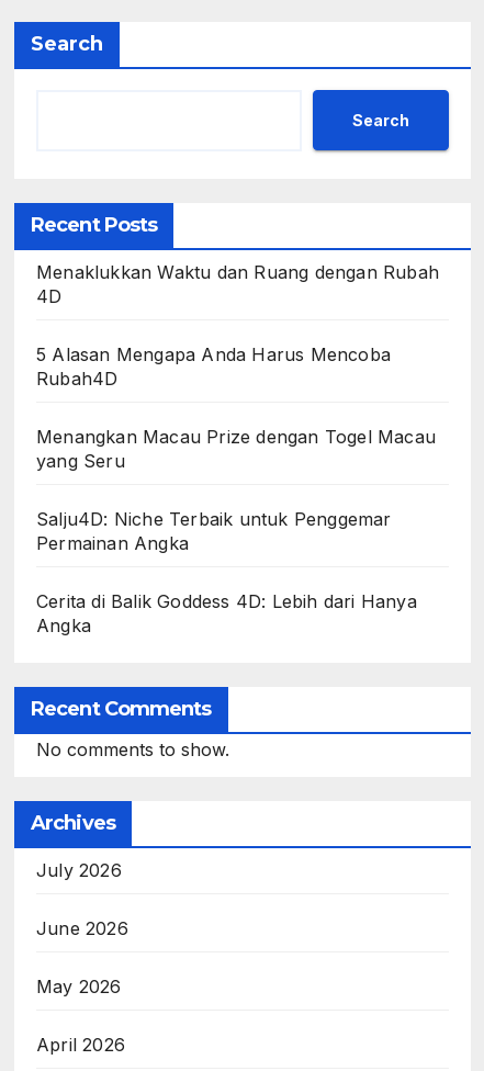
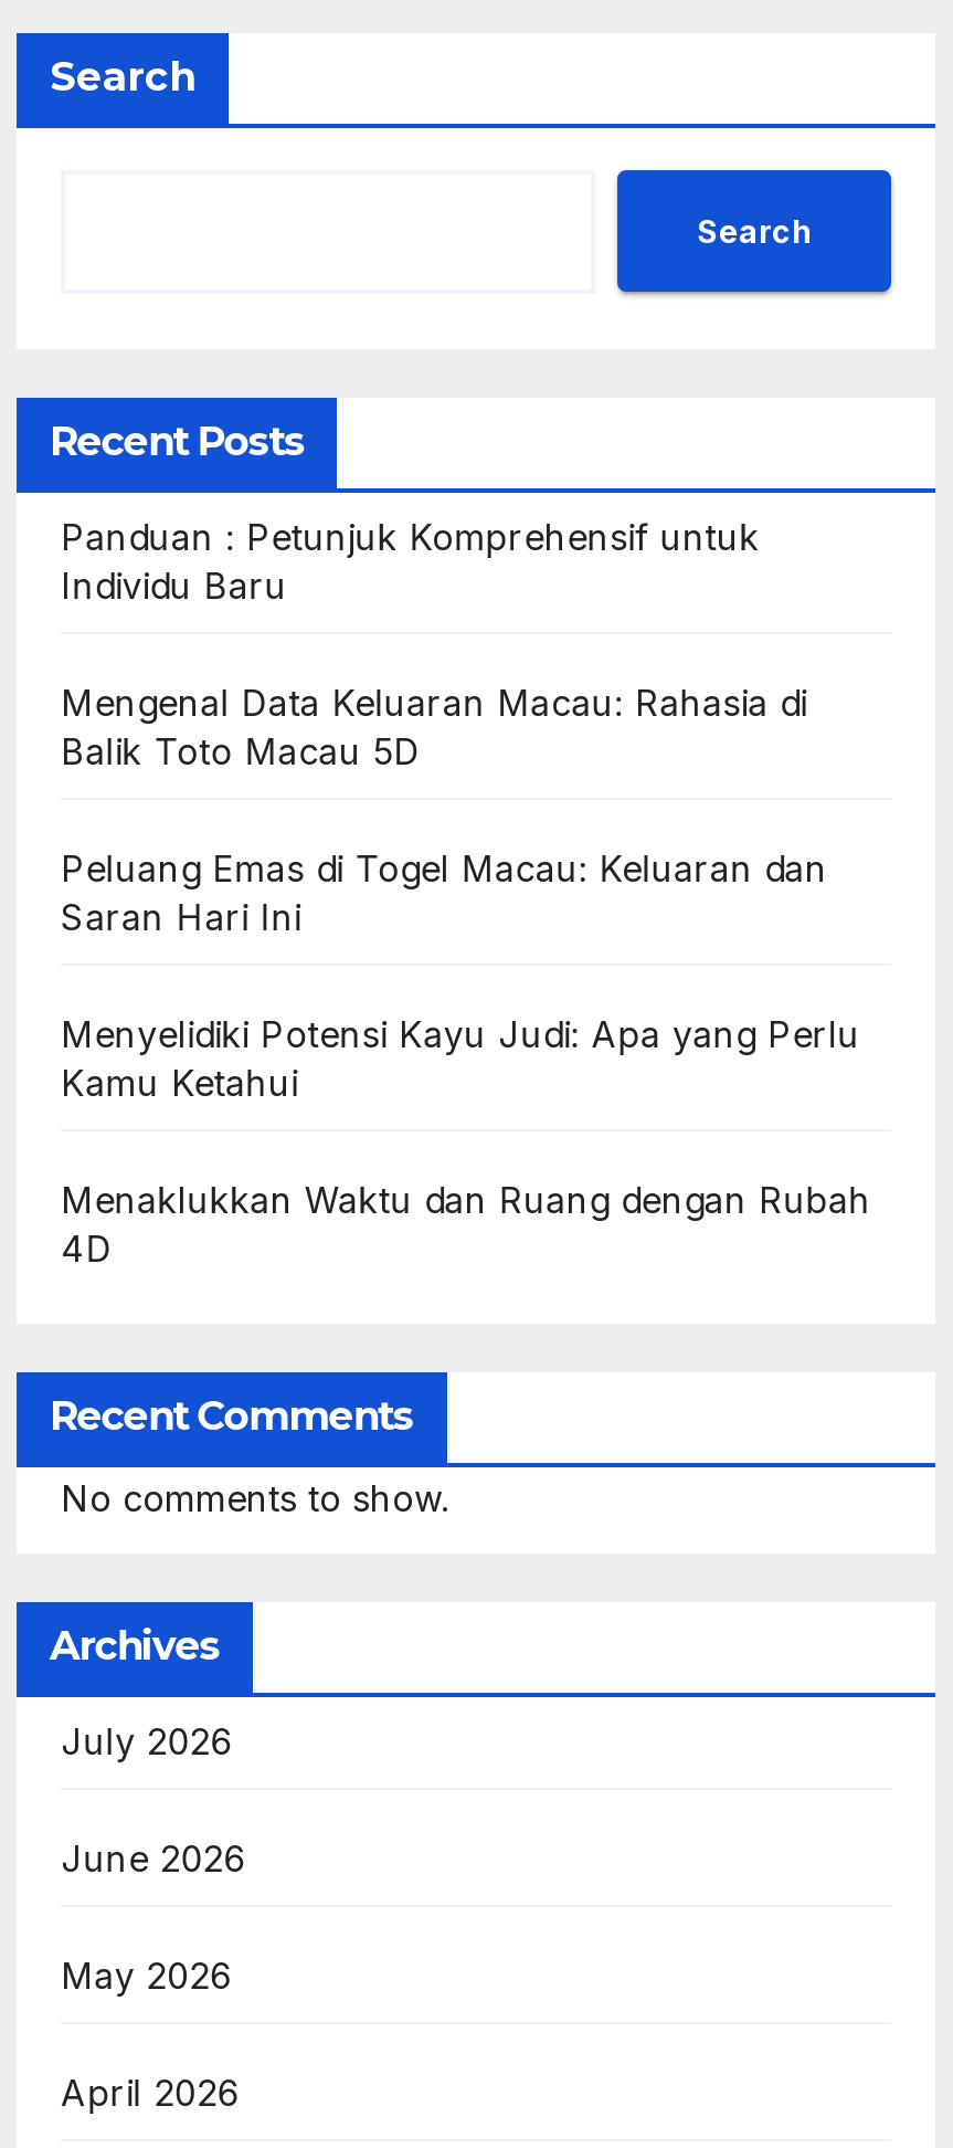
none -> [61,515,860,1105] Panduan : Petunjuk Komprehensif untuk | Individu Baru | Mengenal Data Keluaran Macau: Rahasia di | Balik Toto Macau 5D | Peluang Emas di Togel Macau: Keluaran dan | Saran Hari Ini | Menyelidiki Potensi Kayu Judi: Apa yang Perlu | Kamu Ketahui
moved [36,261,439,307] -> [61,1178,871,1271]: Menaklukkan Waktu dan Ruang dengan Rubah | 4D
[36,343,436,636] 5 Alasan Mengapa Anda Harus Mencoba | Rubah4D | Menangkan Macau Prize dengan Togel Macau | yang Seru | Salju4D: Niche Terbaik untuk Penggemar | Permainan Angka | Cerita di Balik Goddess 4D: Lebih dari Hanya | Angka -> none

